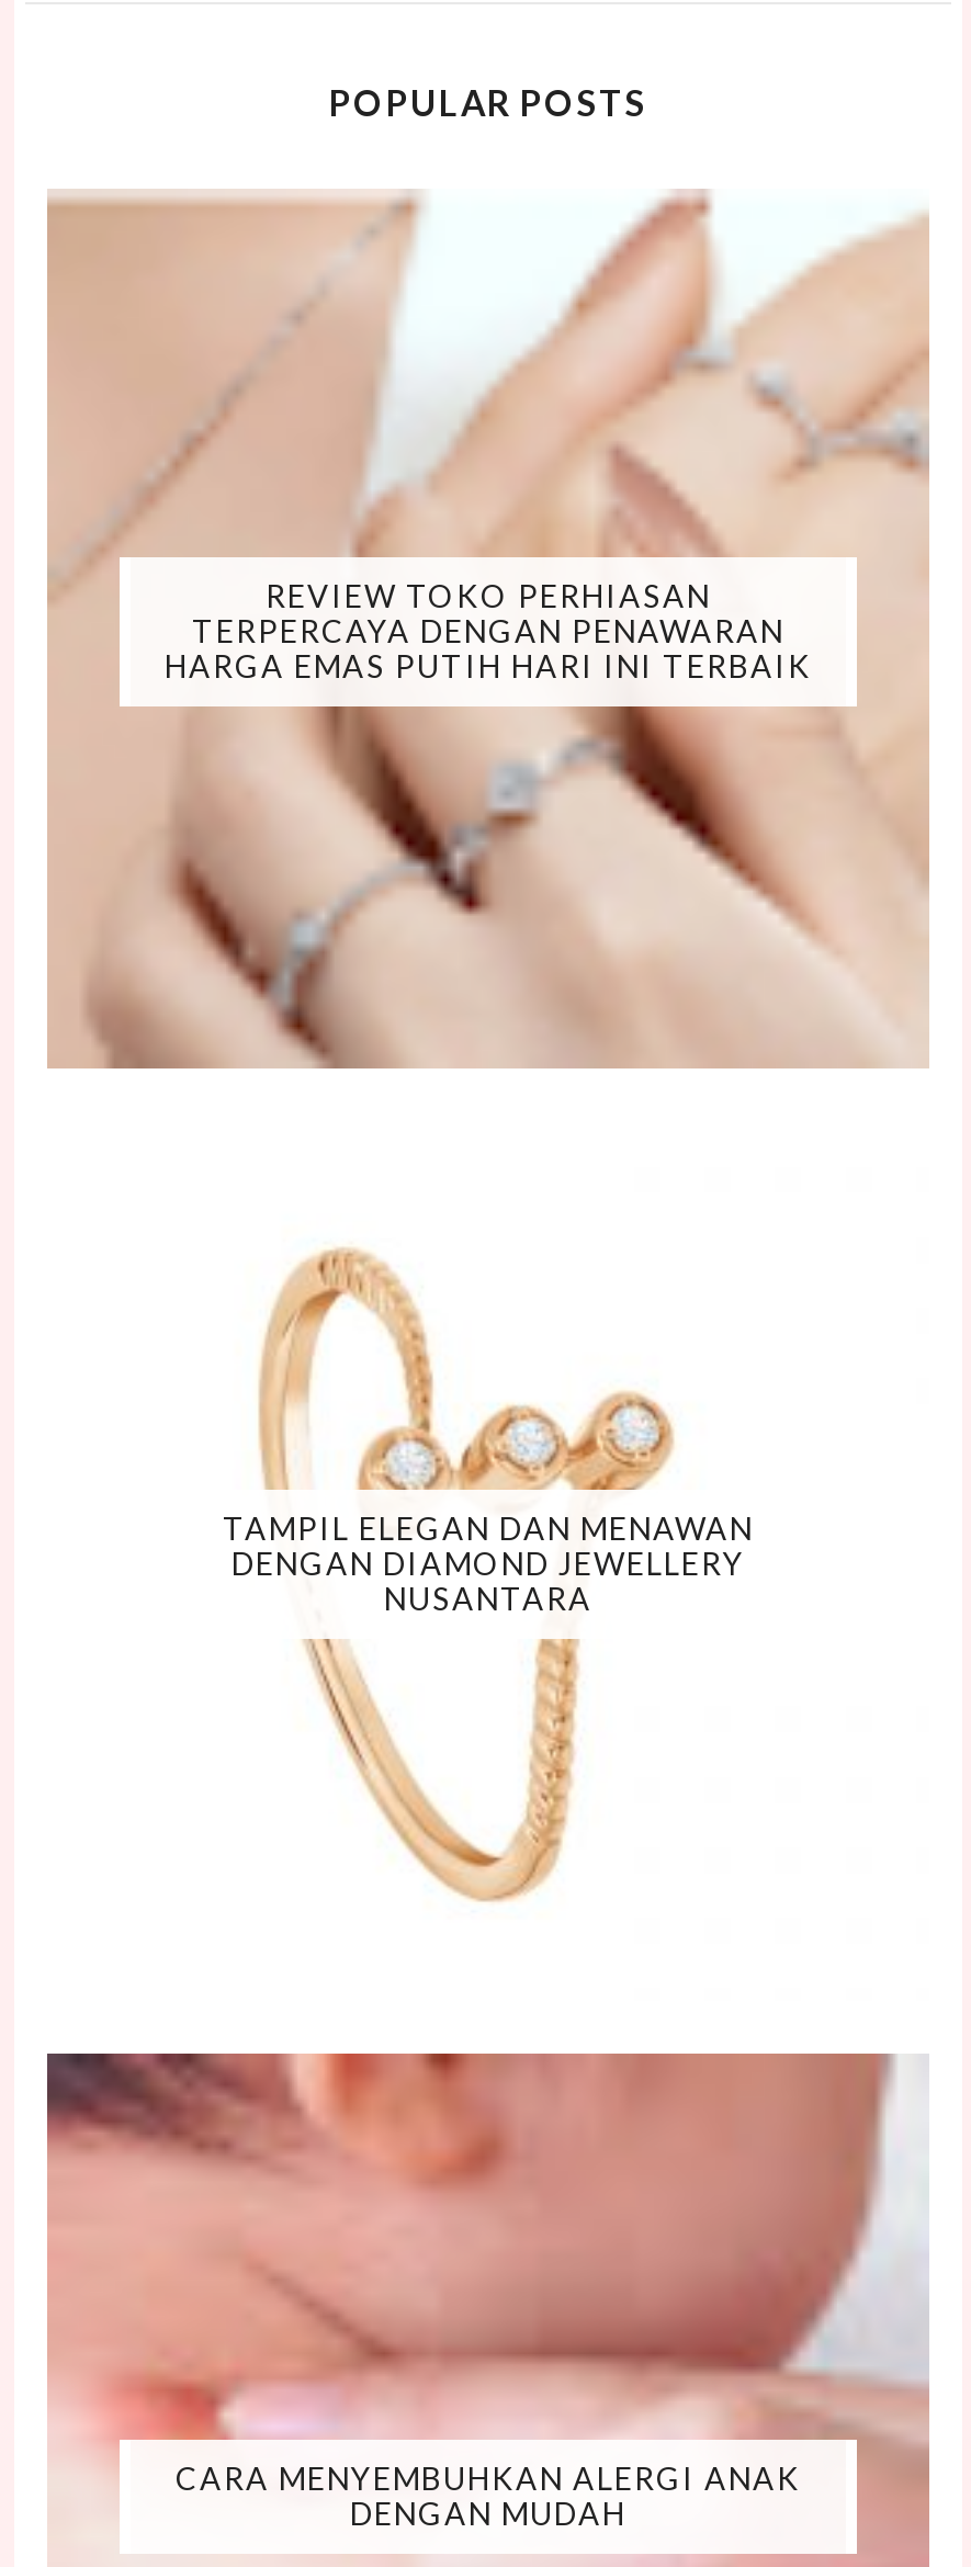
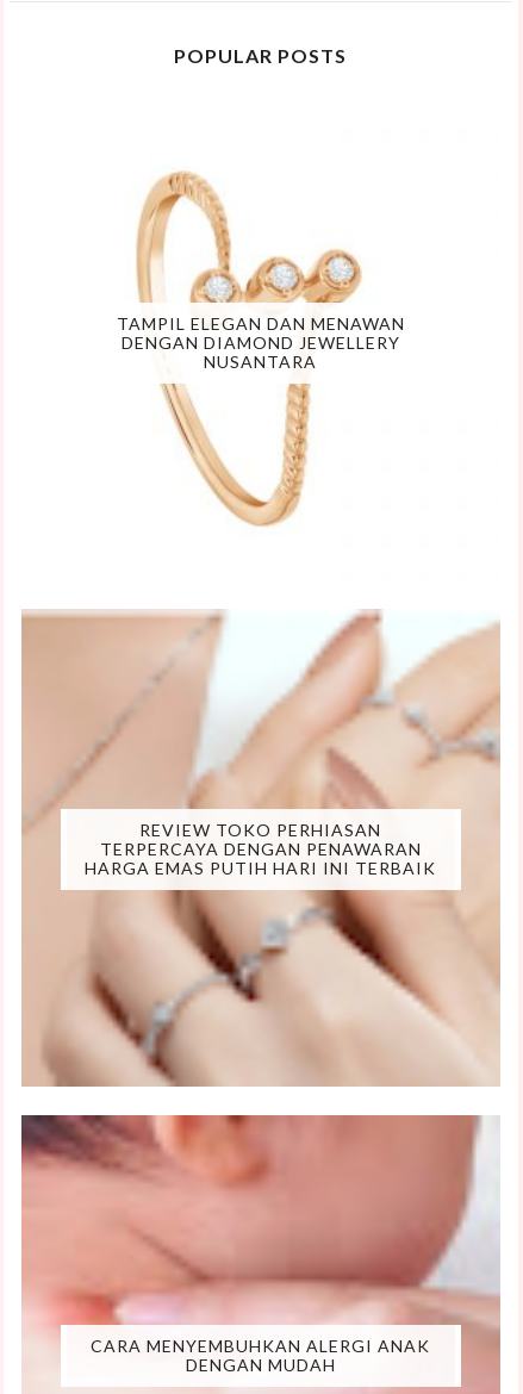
moved [45,189,932,1071] -> [20,609,500,1088]: [image] | REVIEW TOKO PERHIASAN | TERPERCAYA DENGAN PENAWARAN | HARGA EMAS PUTIH HARI INI TERBAIK
moved [223,1233,754,1618] -> [117,163,405,372]: [image] | TAMPIL ELEGAN DAN MENAWAN | DENGAN DIAMOND JEWELLERY | NUSANTARA
moved [291,1619,591,1915] -> [154,373,317,534]: [image]

